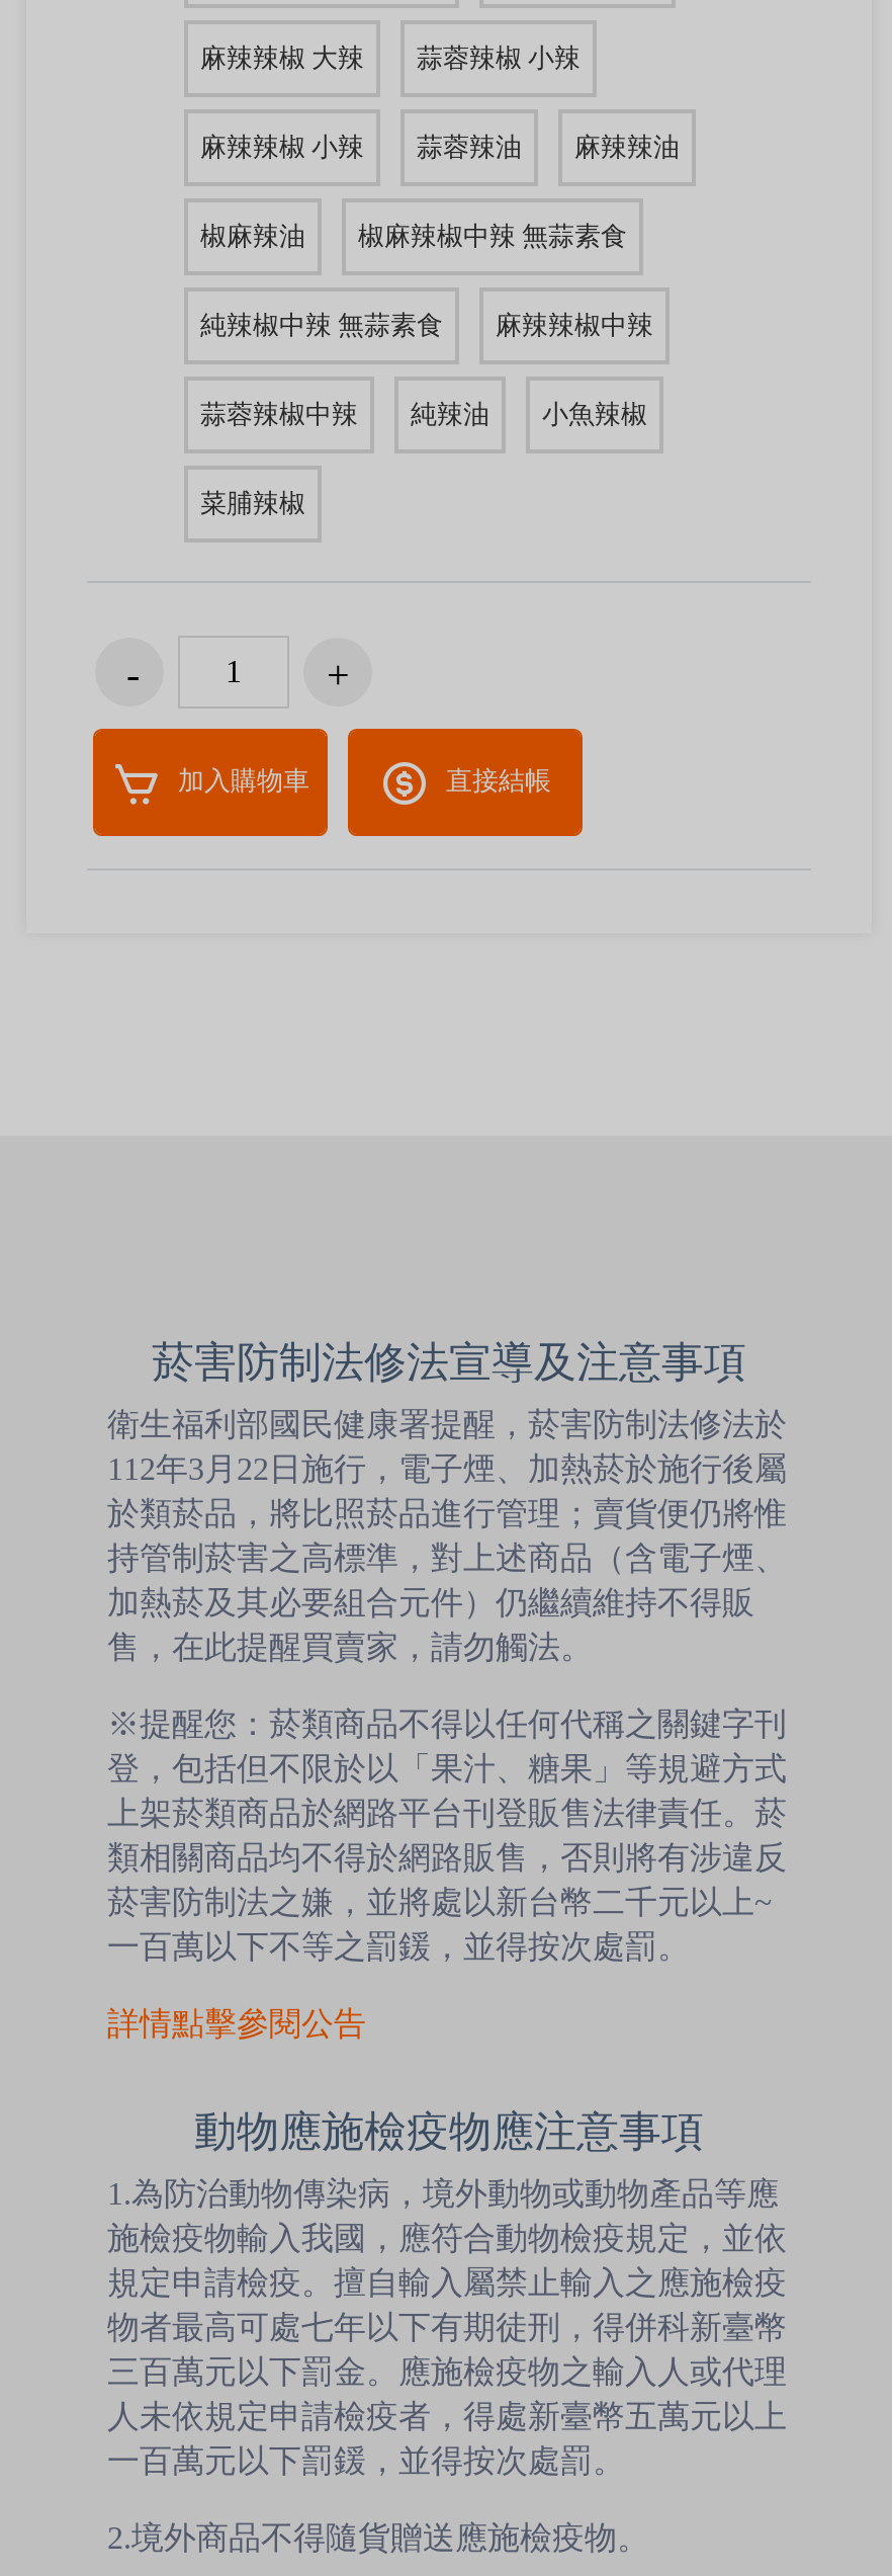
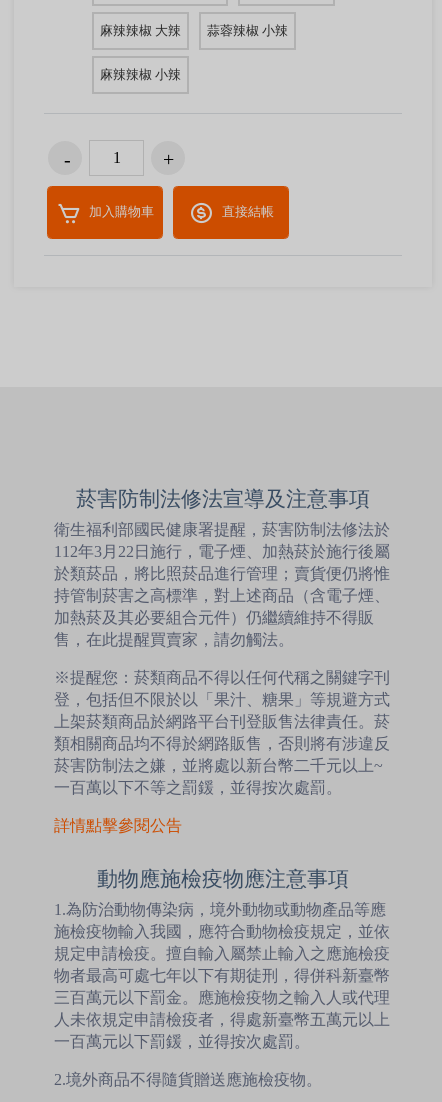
[200,132,680,518] 蒜蓉辣油 | 麻辣辣油 | 椒麻辣油 | 椒麻辣椒中辣 無蒜素食 | 純辣椒中辣 無蒜素食 | 麻辣辣椒中辣 | 蒜蓉辣椒中辣 | 純辣油 | 小魚辣椒 | 菜脯辣椒 -> none

